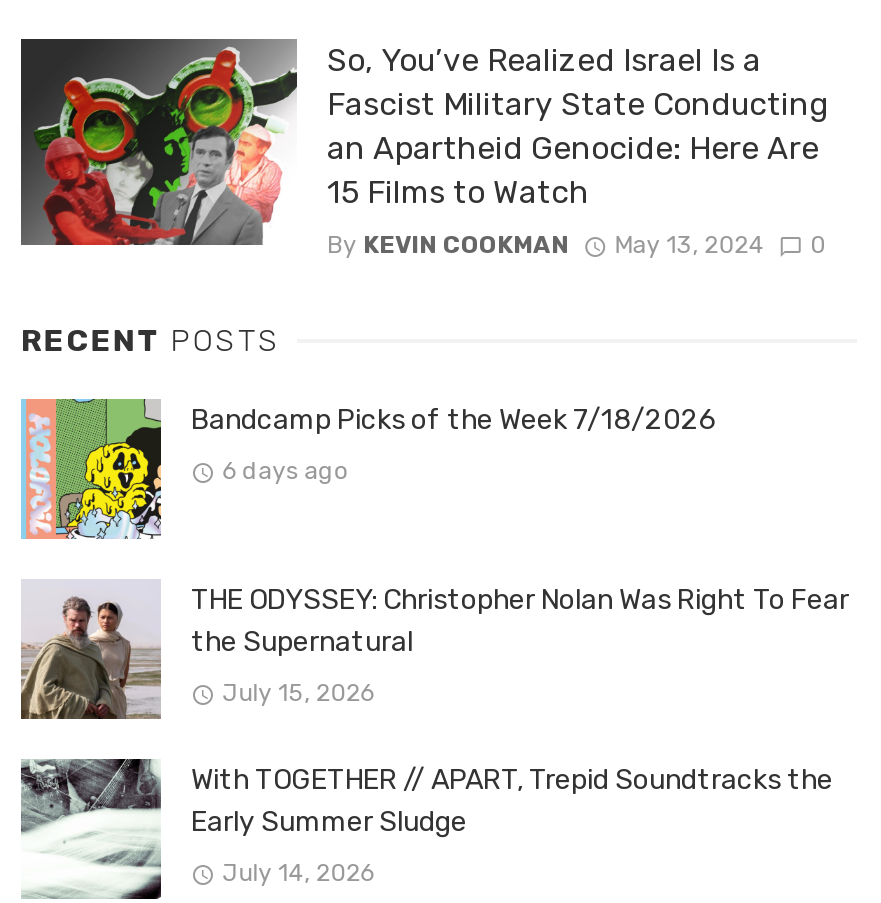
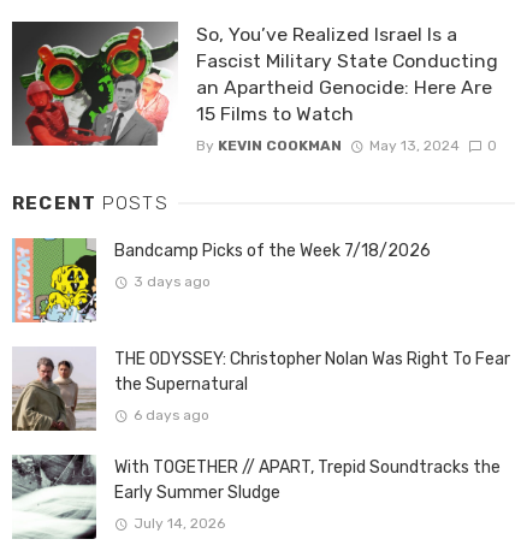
[222,457,348,485] 6 days ago -> [133,273,210,290] 3 days ago
[222,679,374,707] July 15, 2026 -> [133,407,209,423] 6 days ago

